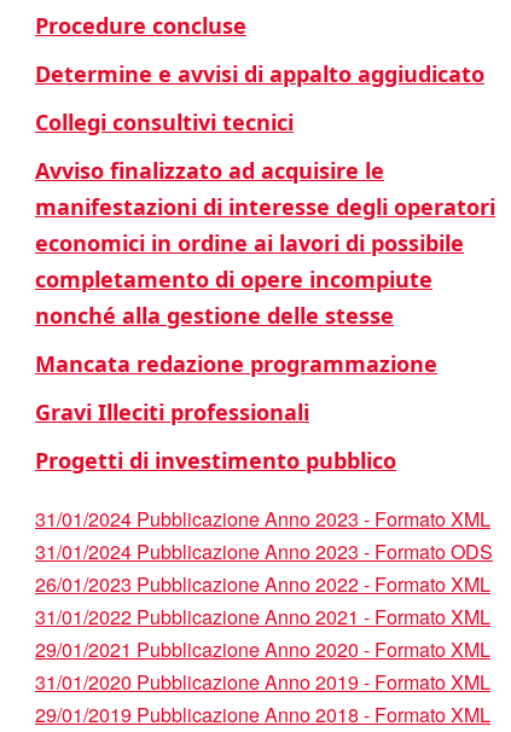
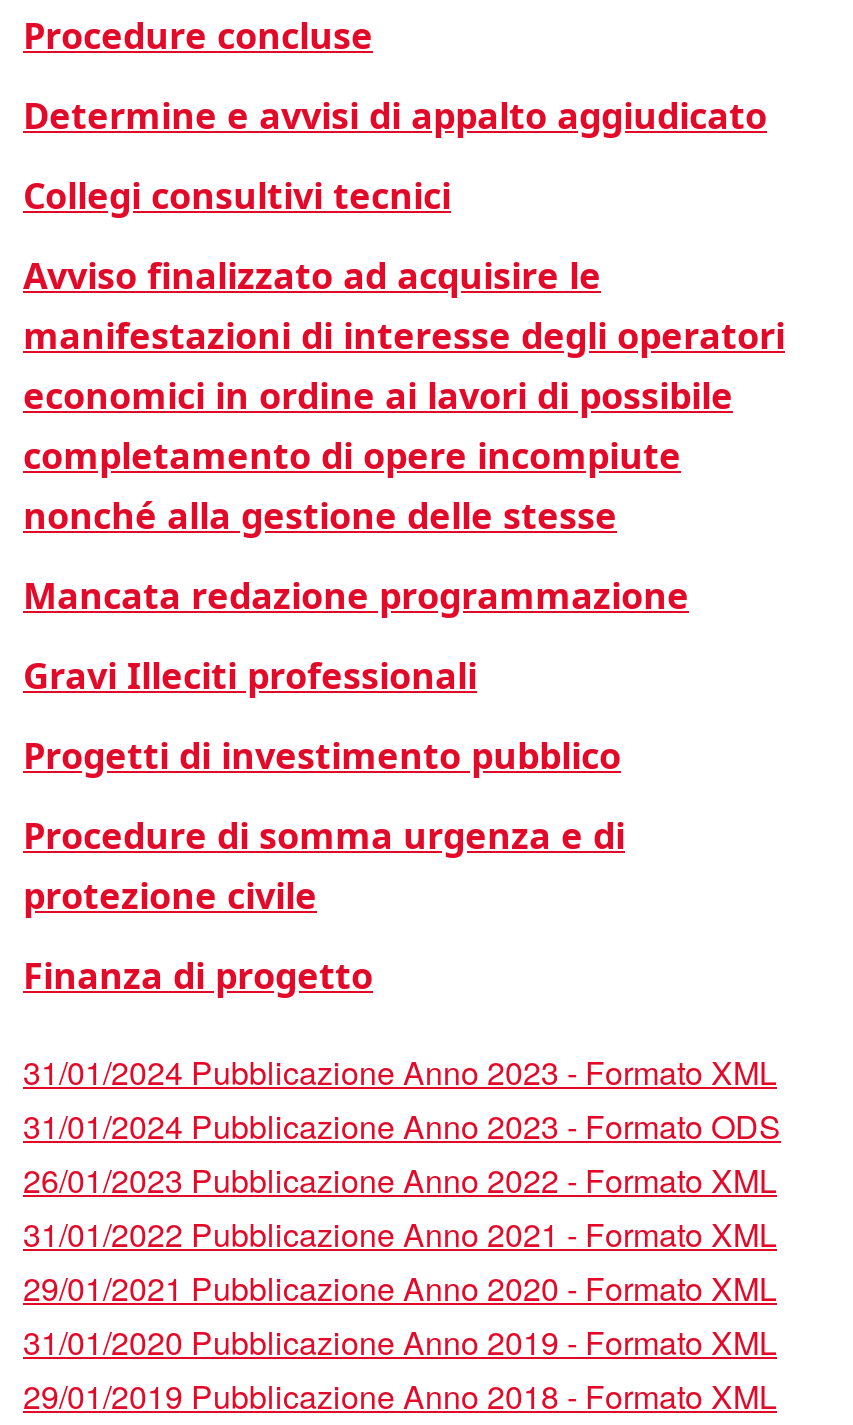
none -> [23,811,625,999] Procedure di somma urgenza e di | protezione civile | Finanza di progetto

